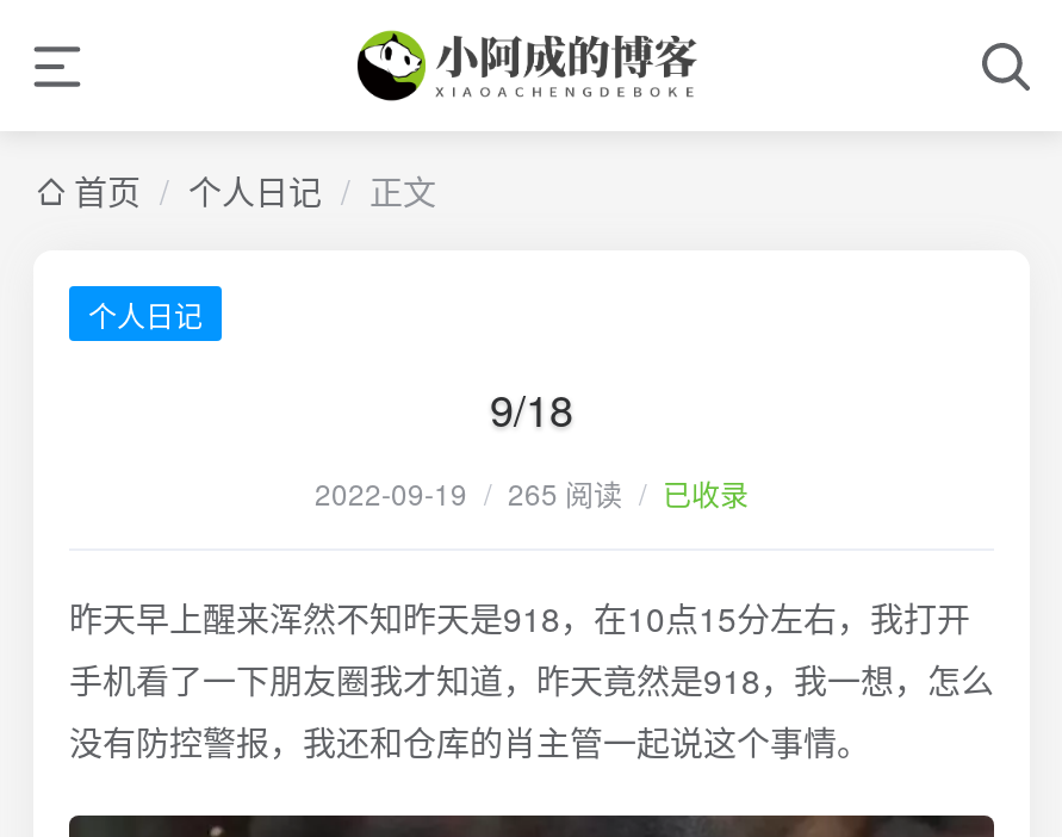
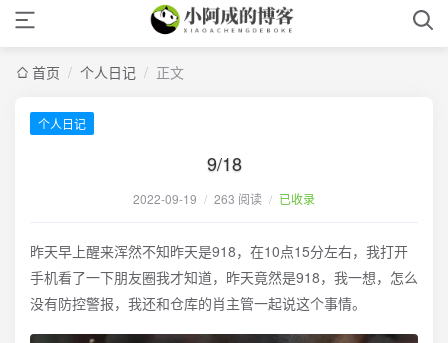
[315,472,749,513] 2022-09-19 / 265 阅读 / 已收录 -> [133,190,315,207] 2022-09-19 / 263 阅读 / 已收录

